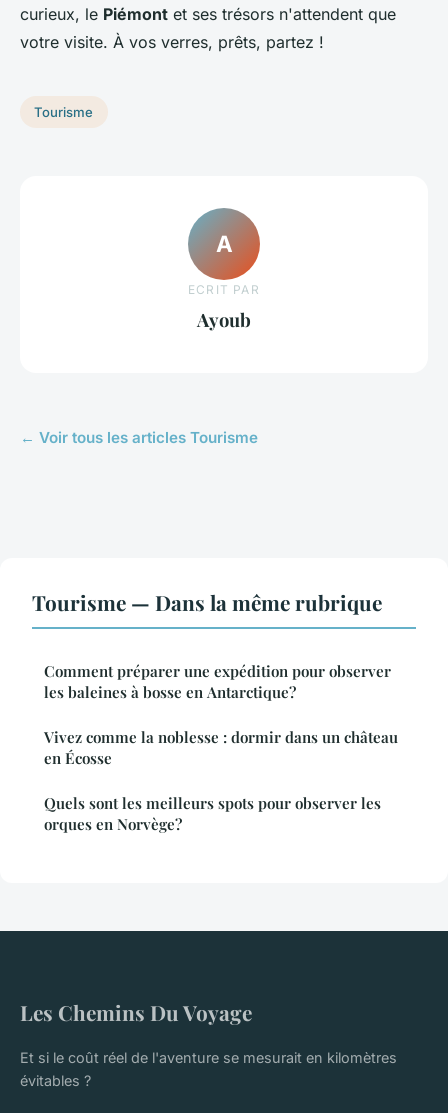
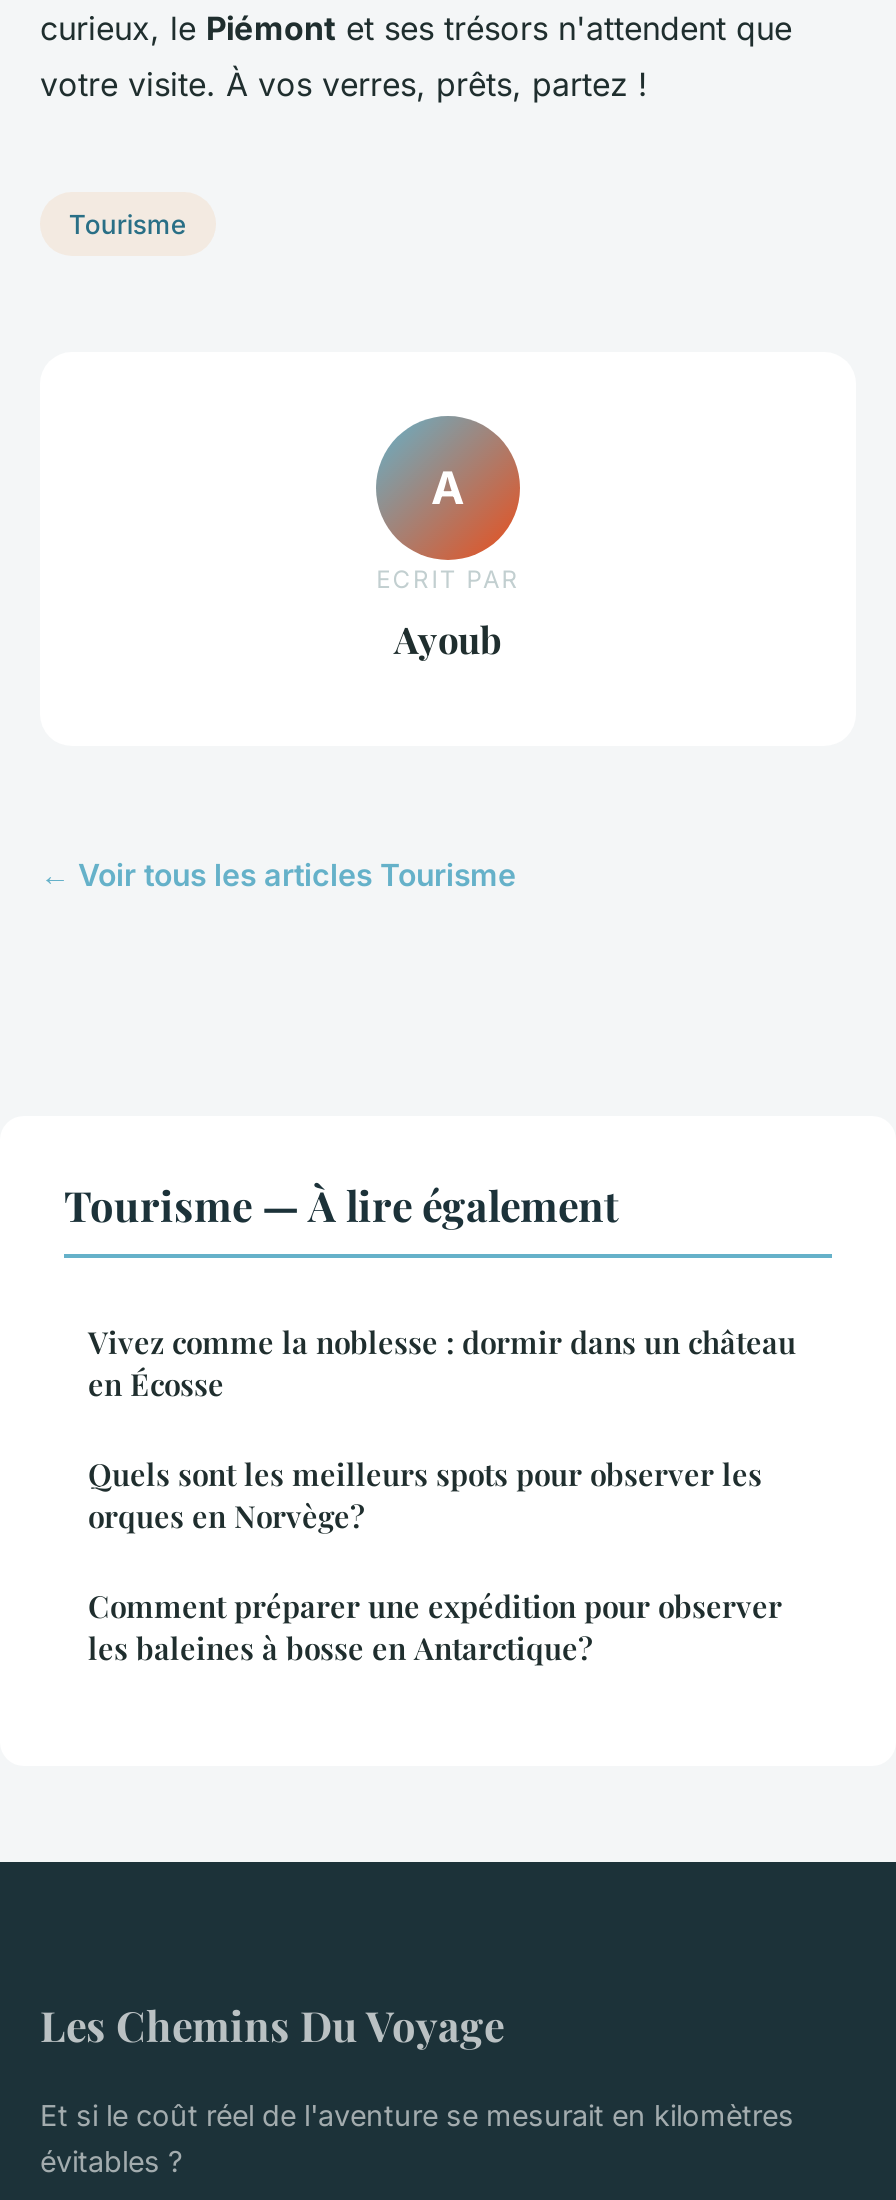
[32,588,382,616] Tourisme — Dans la même rubrique -> [64,1176,618,1232] Tourisme — À lire également
moved [44,661,391,702] -> [88,1586,782,1668]: Comment préparer une expédition pour observer | les baleines à bosse en Antarctique?
moved [44,727,398,834] -> [88,1322,796,1536]: Vivez comme la noblesse : dormir dans un château | en Écosse | Quels sont les meilleurs spots pour observer les | orques en Norvège?

